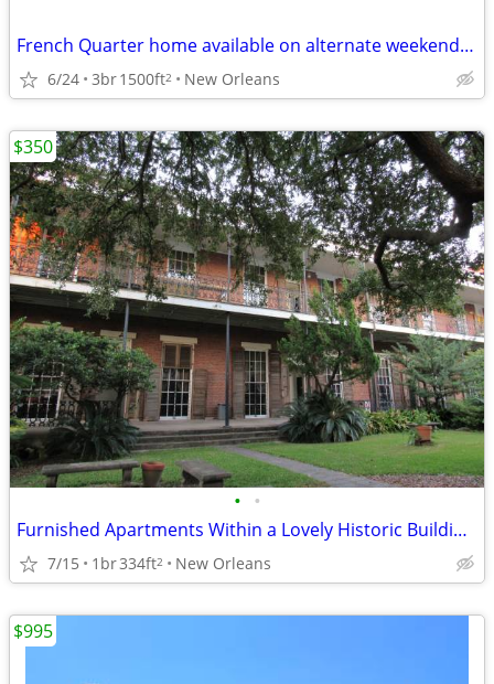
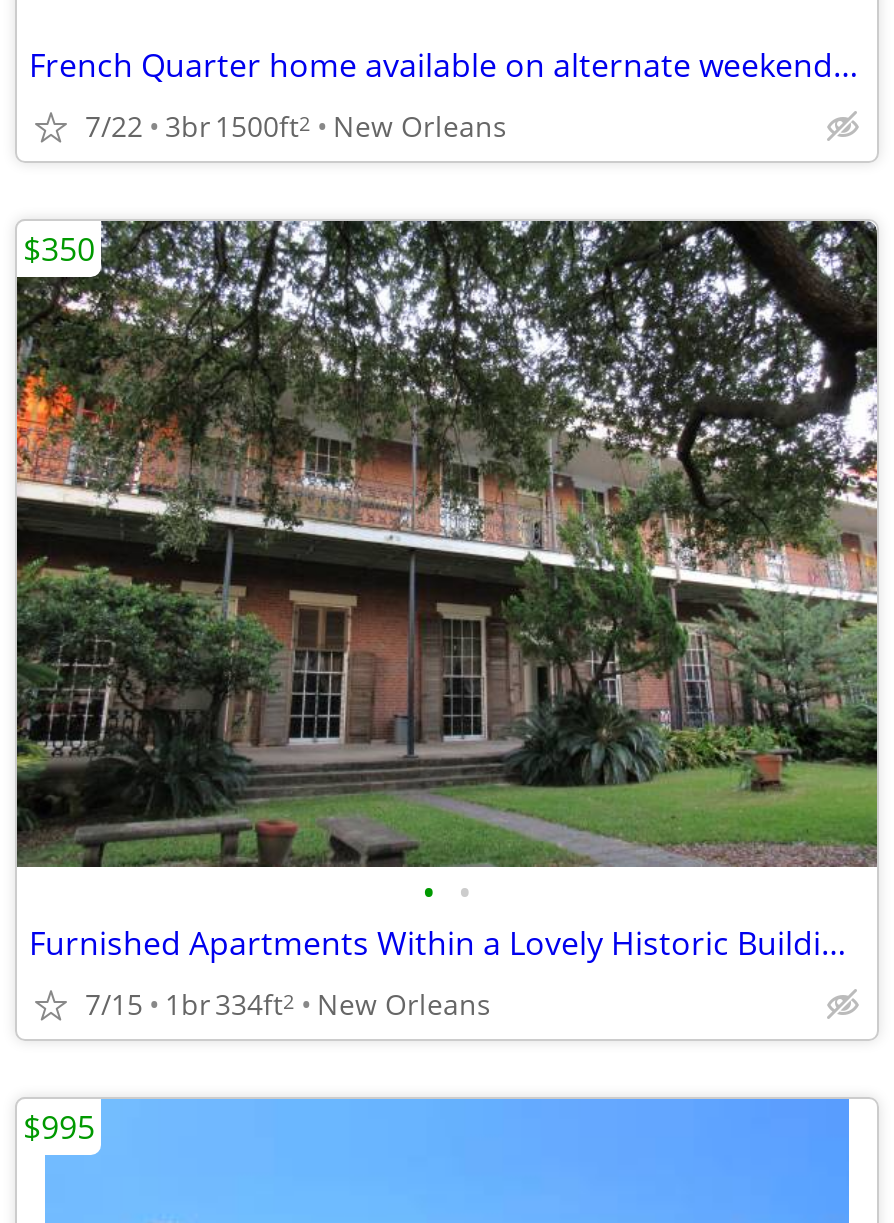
[47,68,280,89] 6/24 3br 1500ft2 New Orleans -> [85,106,507,144] 7/22 3br 1500ft2 New Orleans

